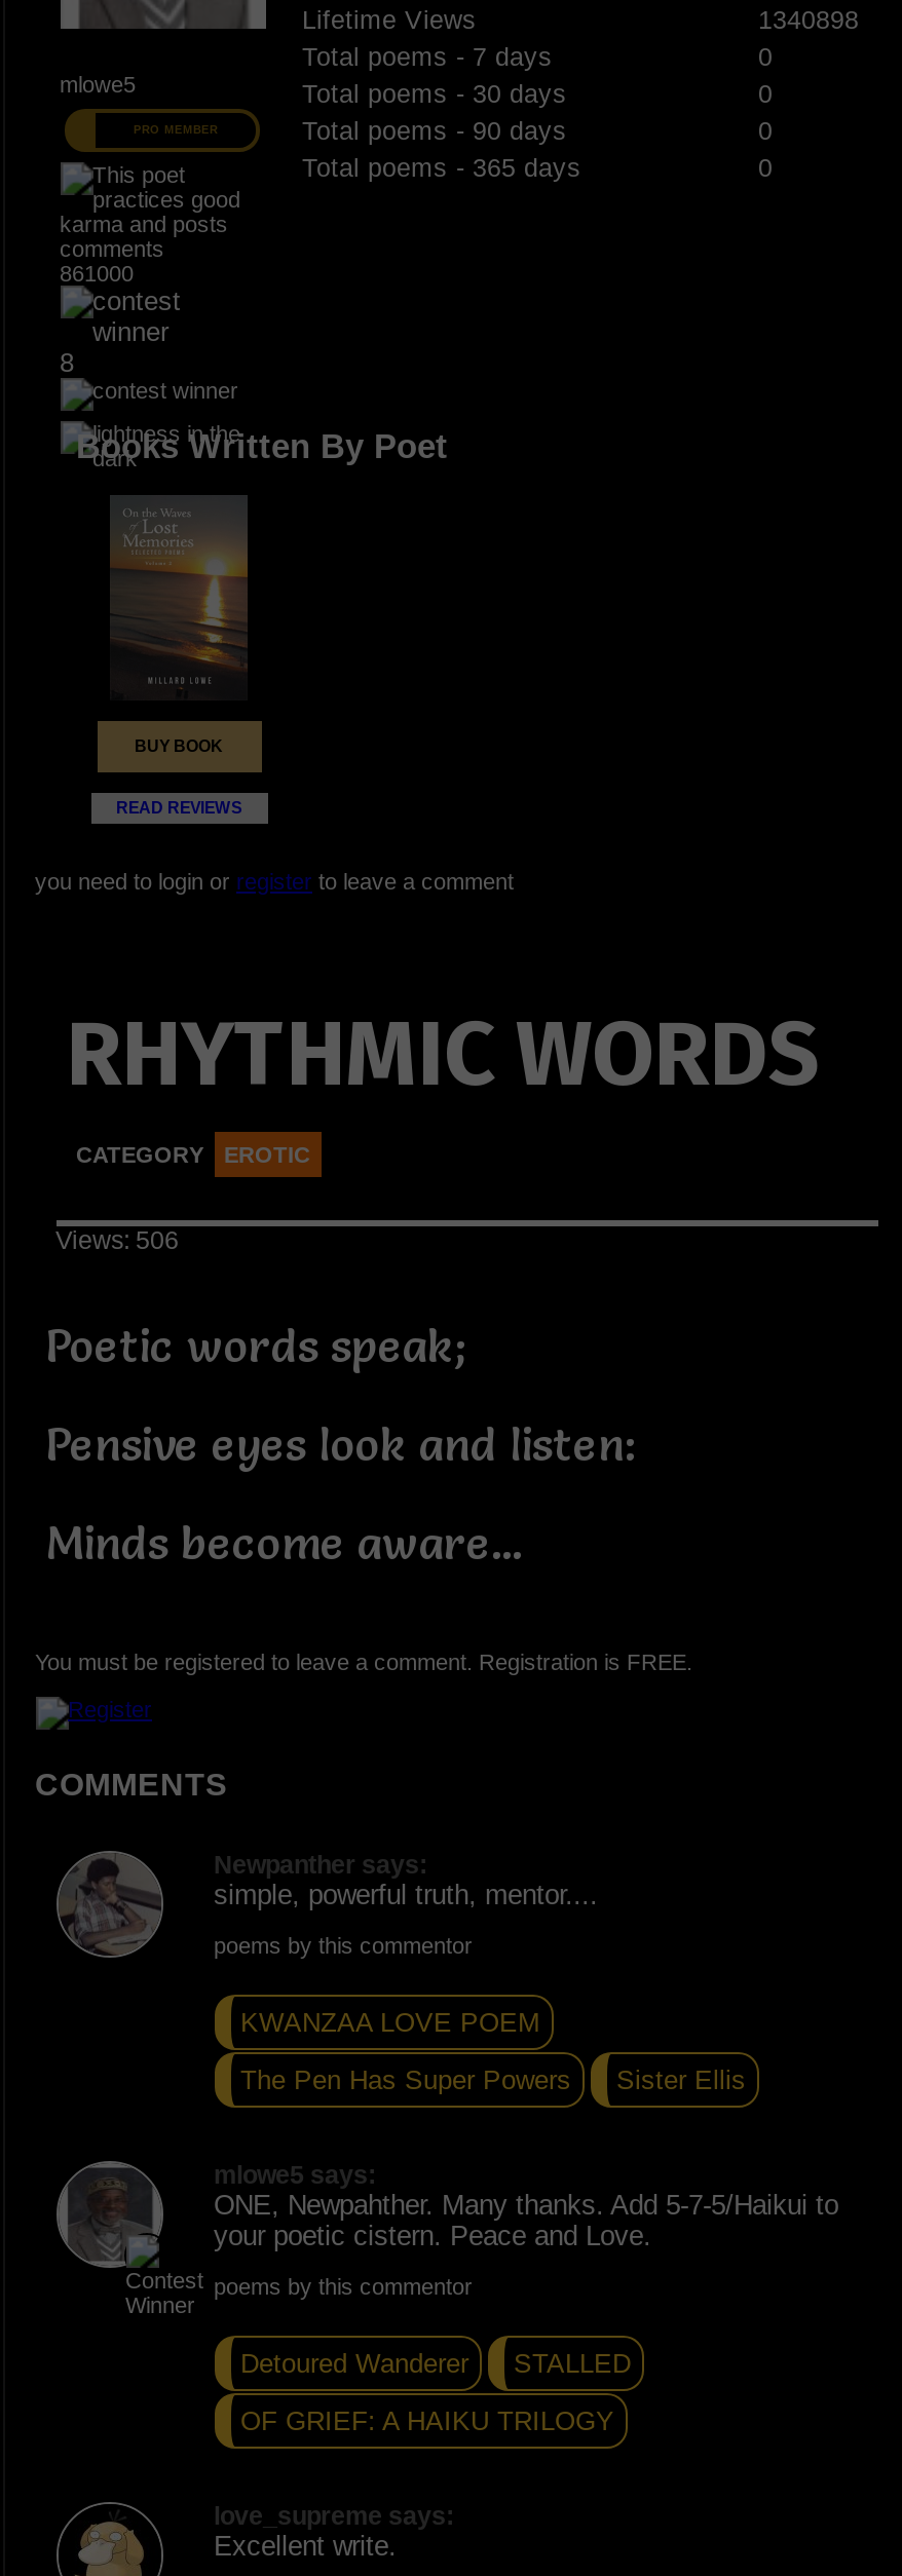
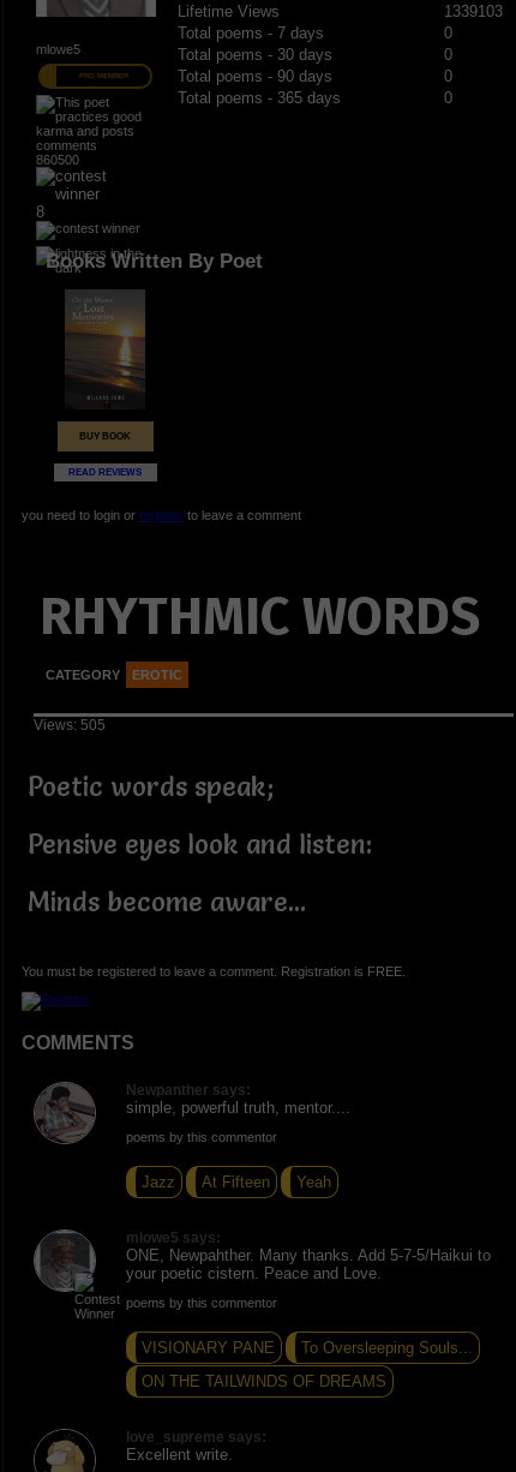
[758,6,859,35] 1340898 -> [443,4,502,20] 1339103
[60,261,134,286] 861000 -> [35,152,79,167] 860500
[55,1227,179,1256] Views: 506 -> [33,717,105,734] Views: 505
[240,2006,746,2095] KWANZAA LOVE POEM | The Pen Has Super Powers | Sister Ellis -> [141,1173,331,1191] Jazz | At Fifteen | Yeah
[240,2347,631,2378] Detoured Wanderer | STALLED -> [141,1338,472,1356] VISIONARY PANE | To Oversleeping Souls...
[240,2405,614,2436] OF GRIEF: A HAIKU TRILOGY -> [141,1372,386,1390] ON THE TAILWINDS OF DREAMS

